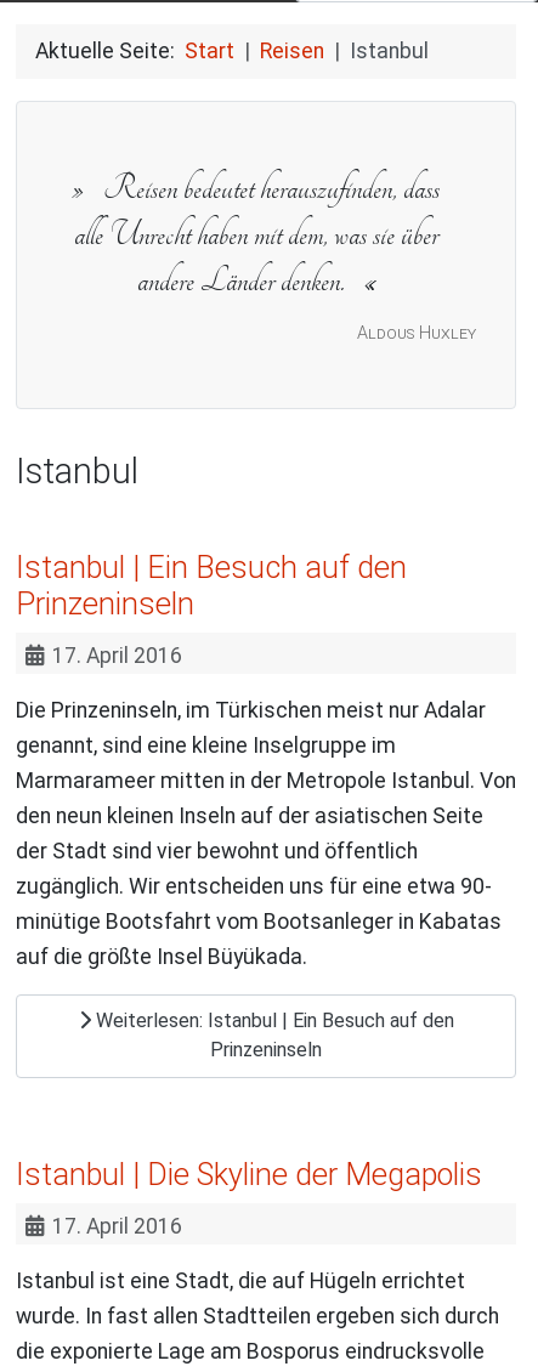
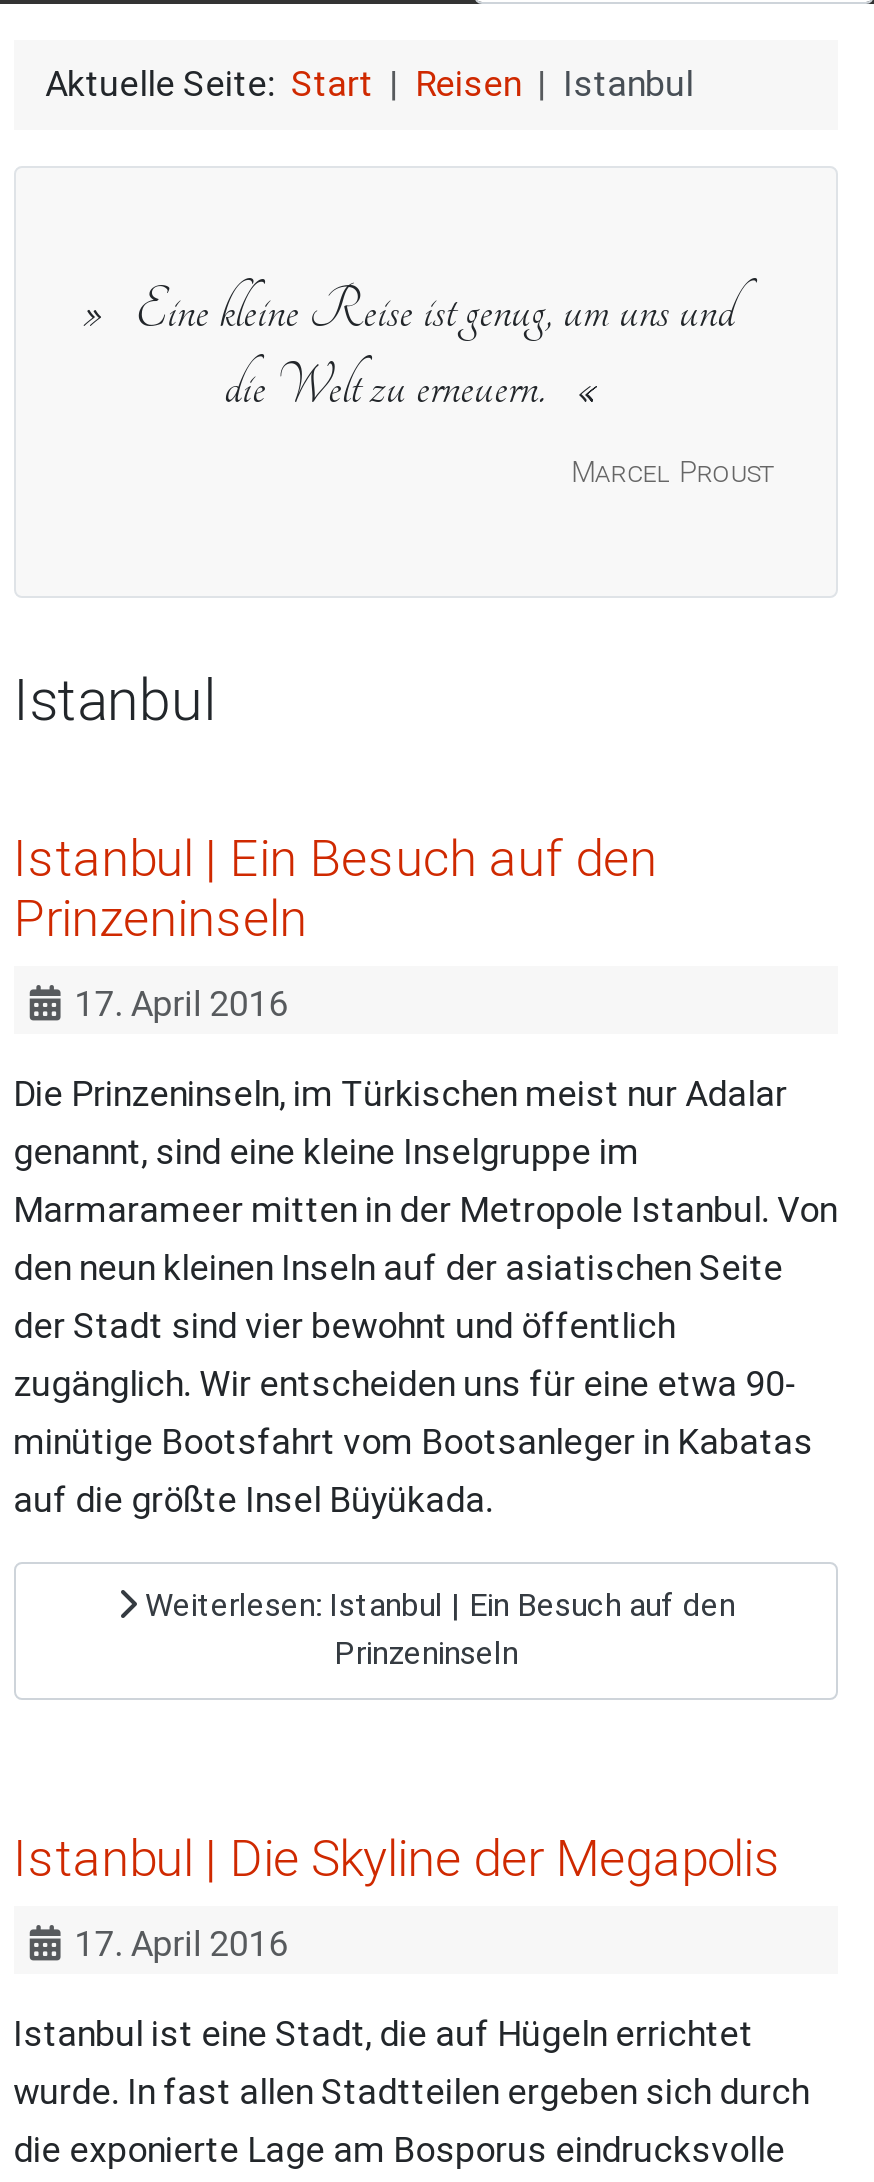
[74,169,440,300] Reisen bedeutet herauszufinden, dass | alle Unrecht haben mit dem, was sie über | andere Länder denken. -> [135,279,735,419] Eine kleine Reise ist genug, um uns und | die Welt zu erneuern.
[358,323,477,344] Aldous Huxley -> [571,457,773,491] Marcel Proust

